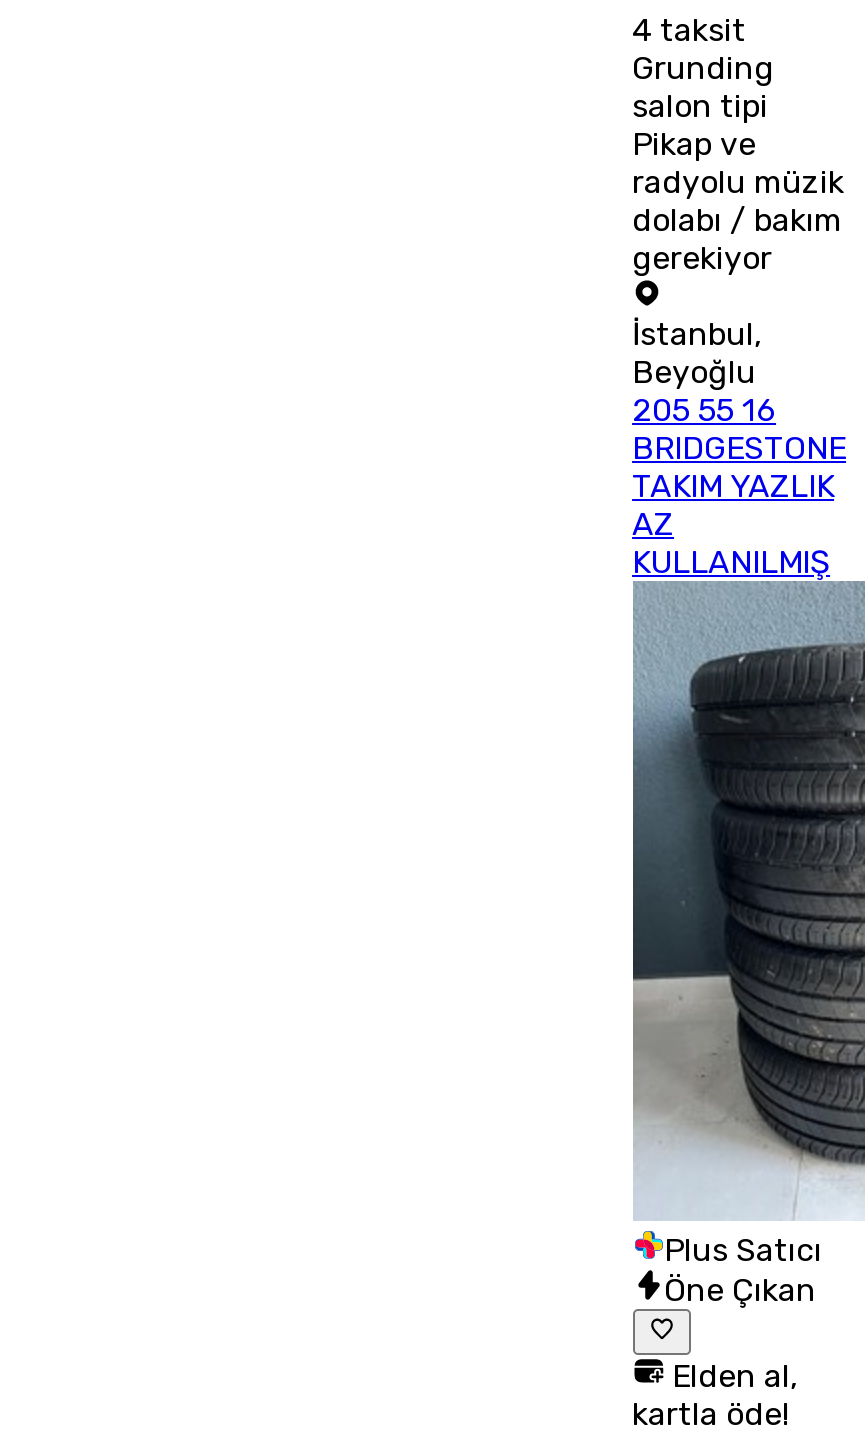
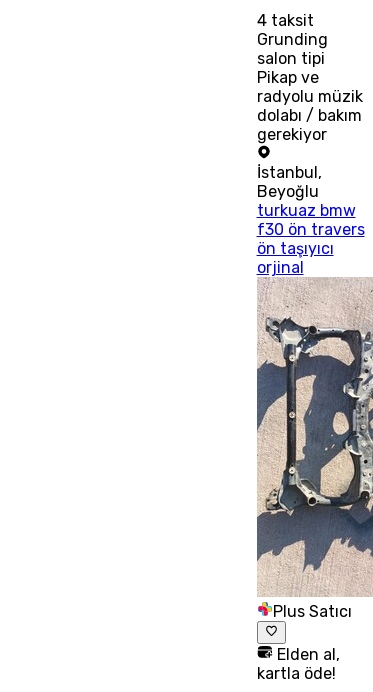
[632,392,846,582] 205 55 16 | BRIDGESTONE | TAKIM YAZLIK | AZ | KULLANILMIŞ -> [256,201,364,277] turkuaz bmw | f30 ön travers | ön taşıyıcı | orjinal
[631,581,859,1219] [image] -> [257,278,370,597] [image]
[664,1272,816,1310] Öne Çıkan -> none

